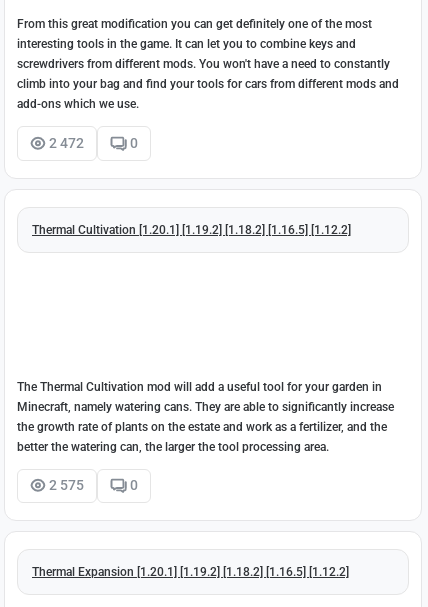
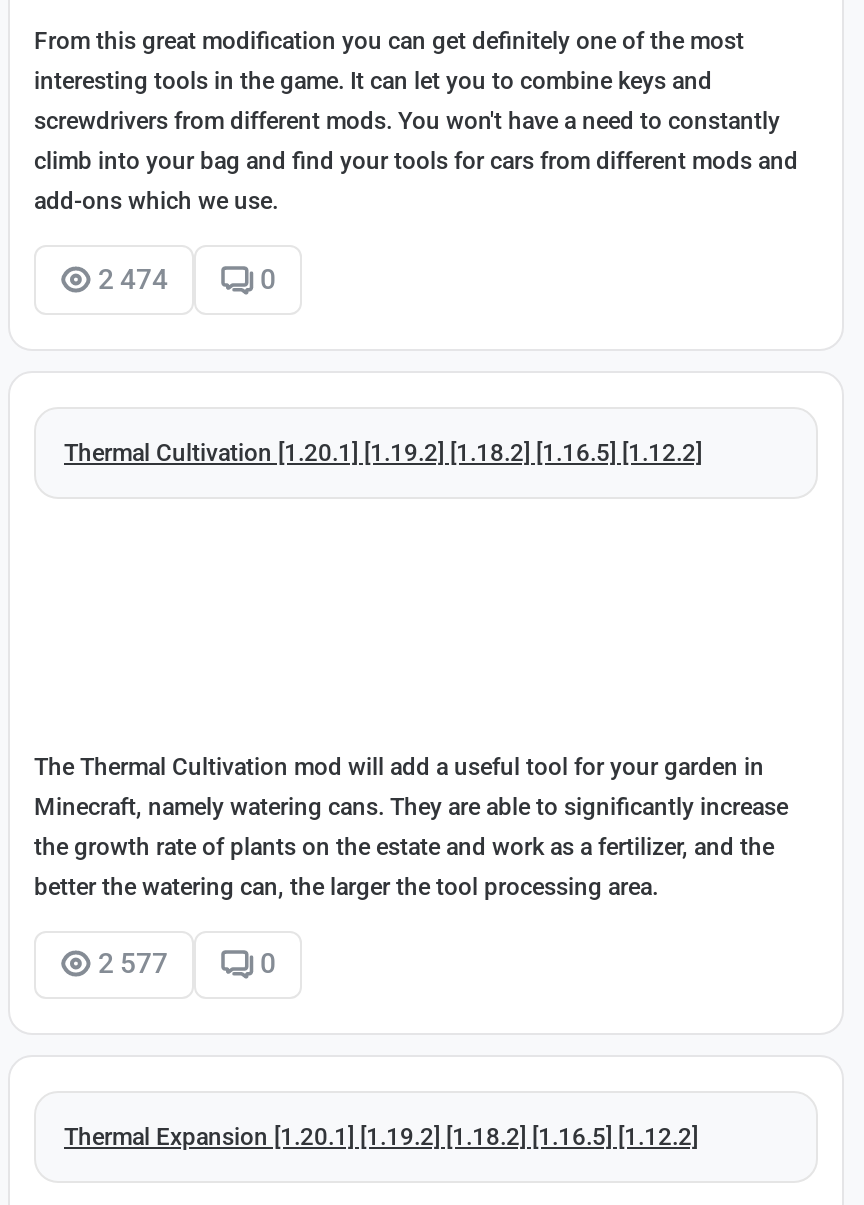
[49,135,84,151] 2 472 -> [98,263,168,295] 2 474
[49,477,84,493] 2 575 -> [98,948,168,980] 2 577

